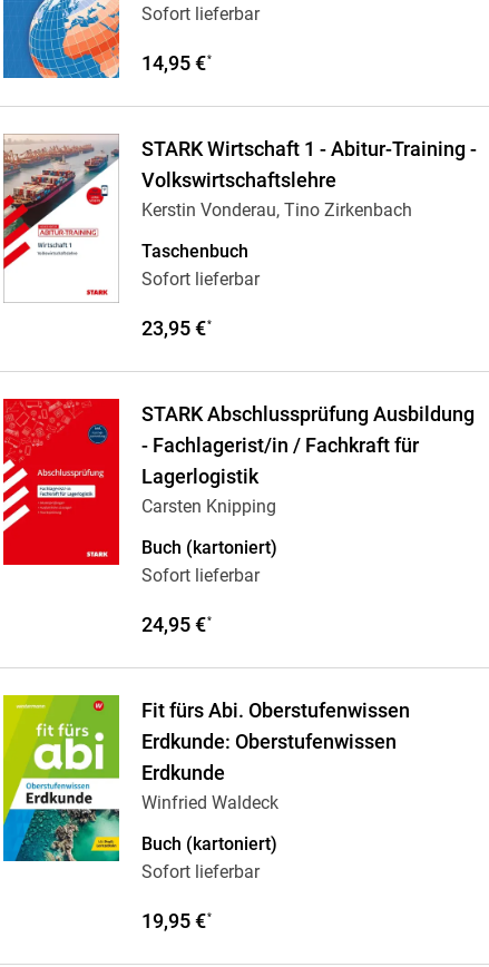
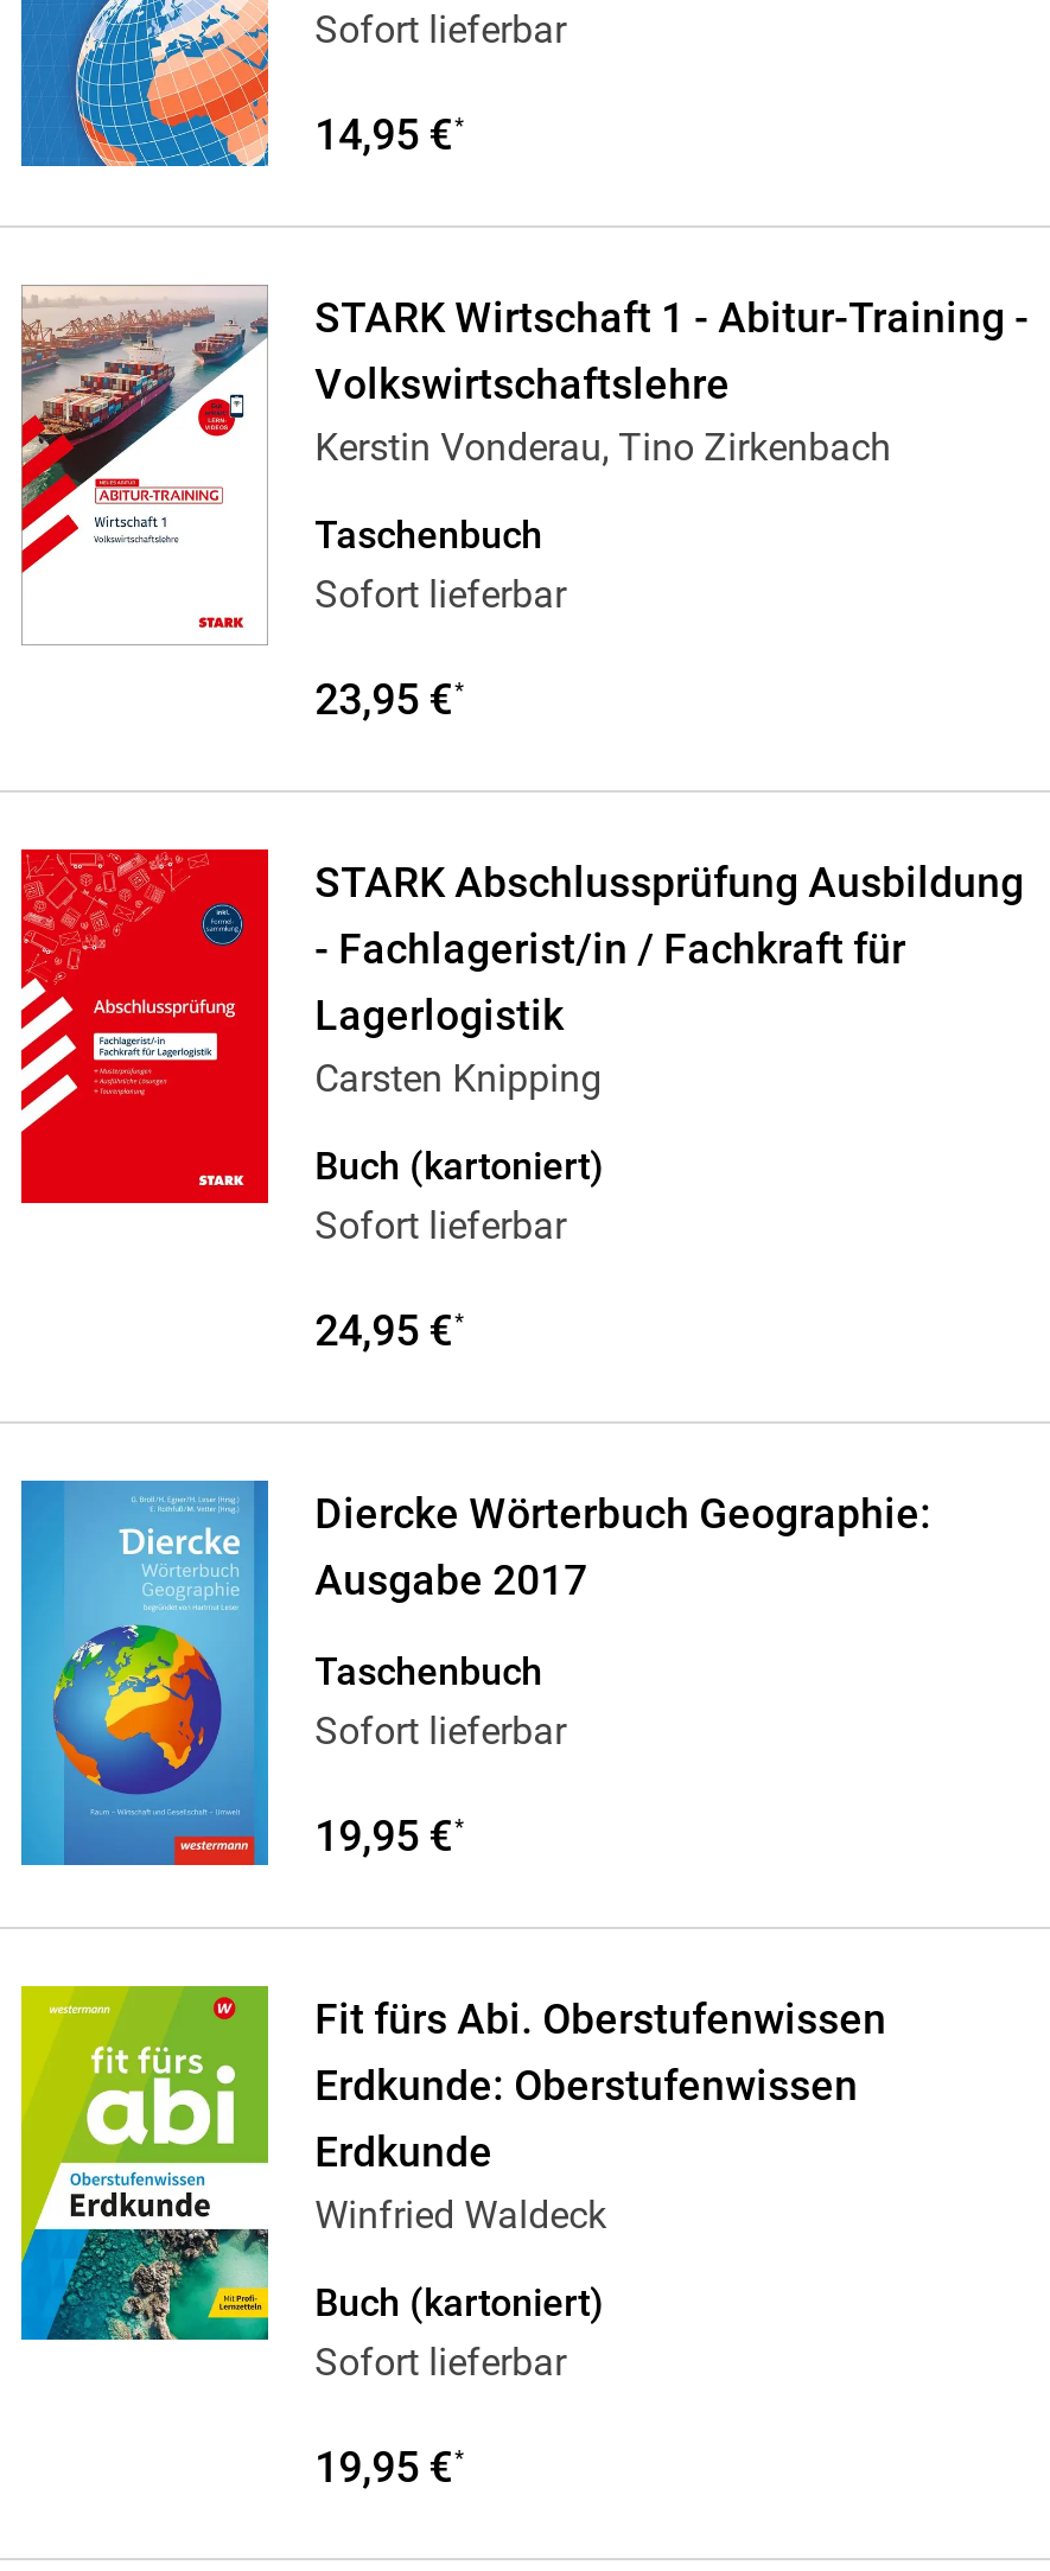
none -> [19,1478,932,1867] [image] | Diercke Wörterbuch Geographie: | Ausgabe 2017 | Taschenbuch | Sofort lieferbar | 19,95 €*

